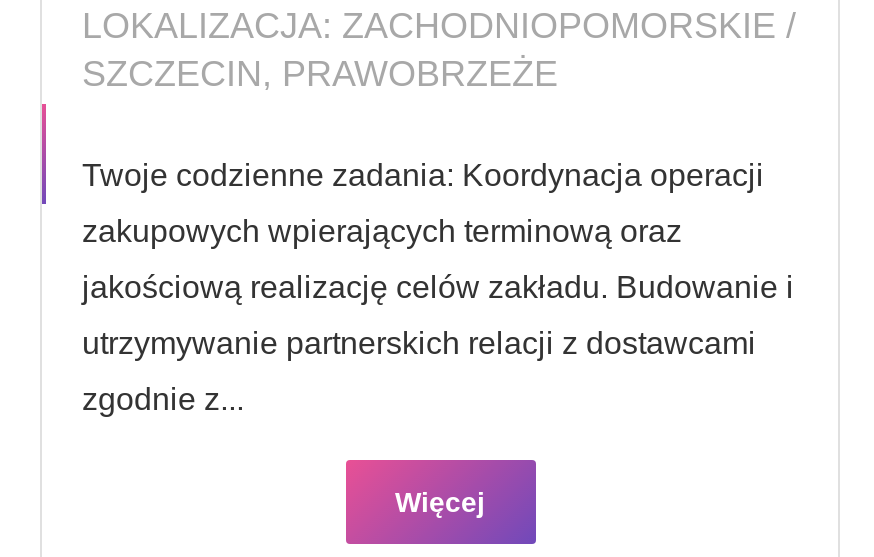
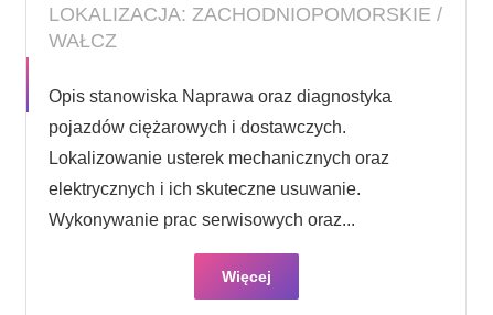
[82,54,558,94] SZCZECIN, PRAWOBRZEŻE -> [49,30,117,52] WAŁCZ
[82,158,764,192] Twoje codzienne zadania: Koordynacja operacji -> [49,87,392,106] Opis stanowiska Naprawa oraz diagnostyka
[82,214,682,248] zakupowych wpierających terminową oraz -> [49,118,346,137] pojazdów ciężarowych i dostawczych.
[82,270,794,304] jakościową realizację celów zakładu. Budowanie i -> [49,149,389,167] Lokalizowanie usterek mechanicznych oraz
[82,326,756,360] utrzymywanie partnerskich relacji z dostawcami -> [49,180,361,198] elektrycznych i ich skuteczne usuwanie.
[82,382,244,416] zgodnie z... -> [49,210,355,229] Wykonywanie prac serwisowych oraz...

